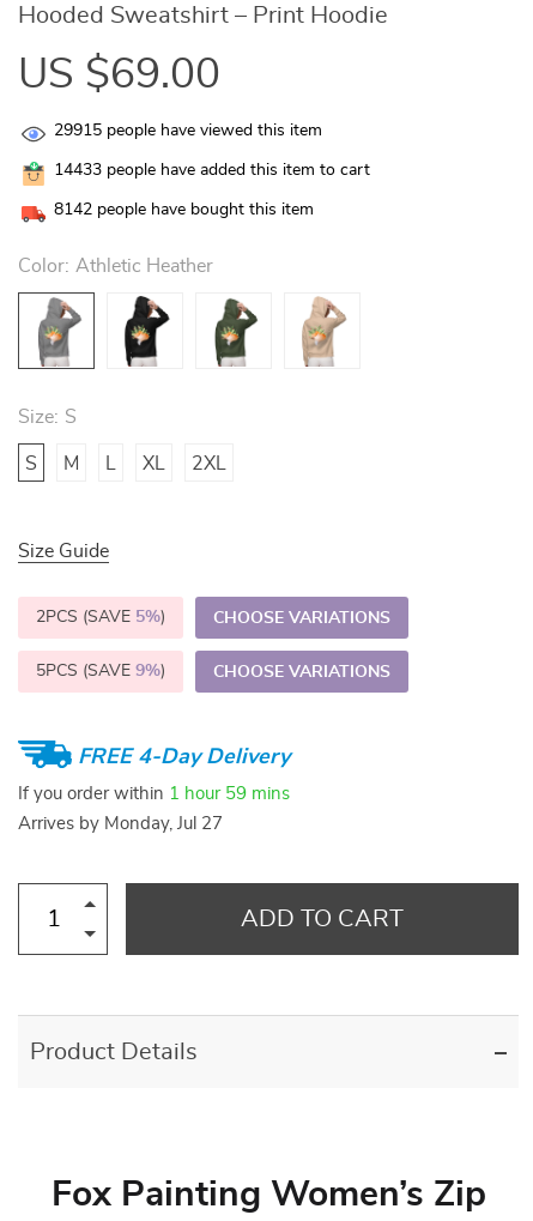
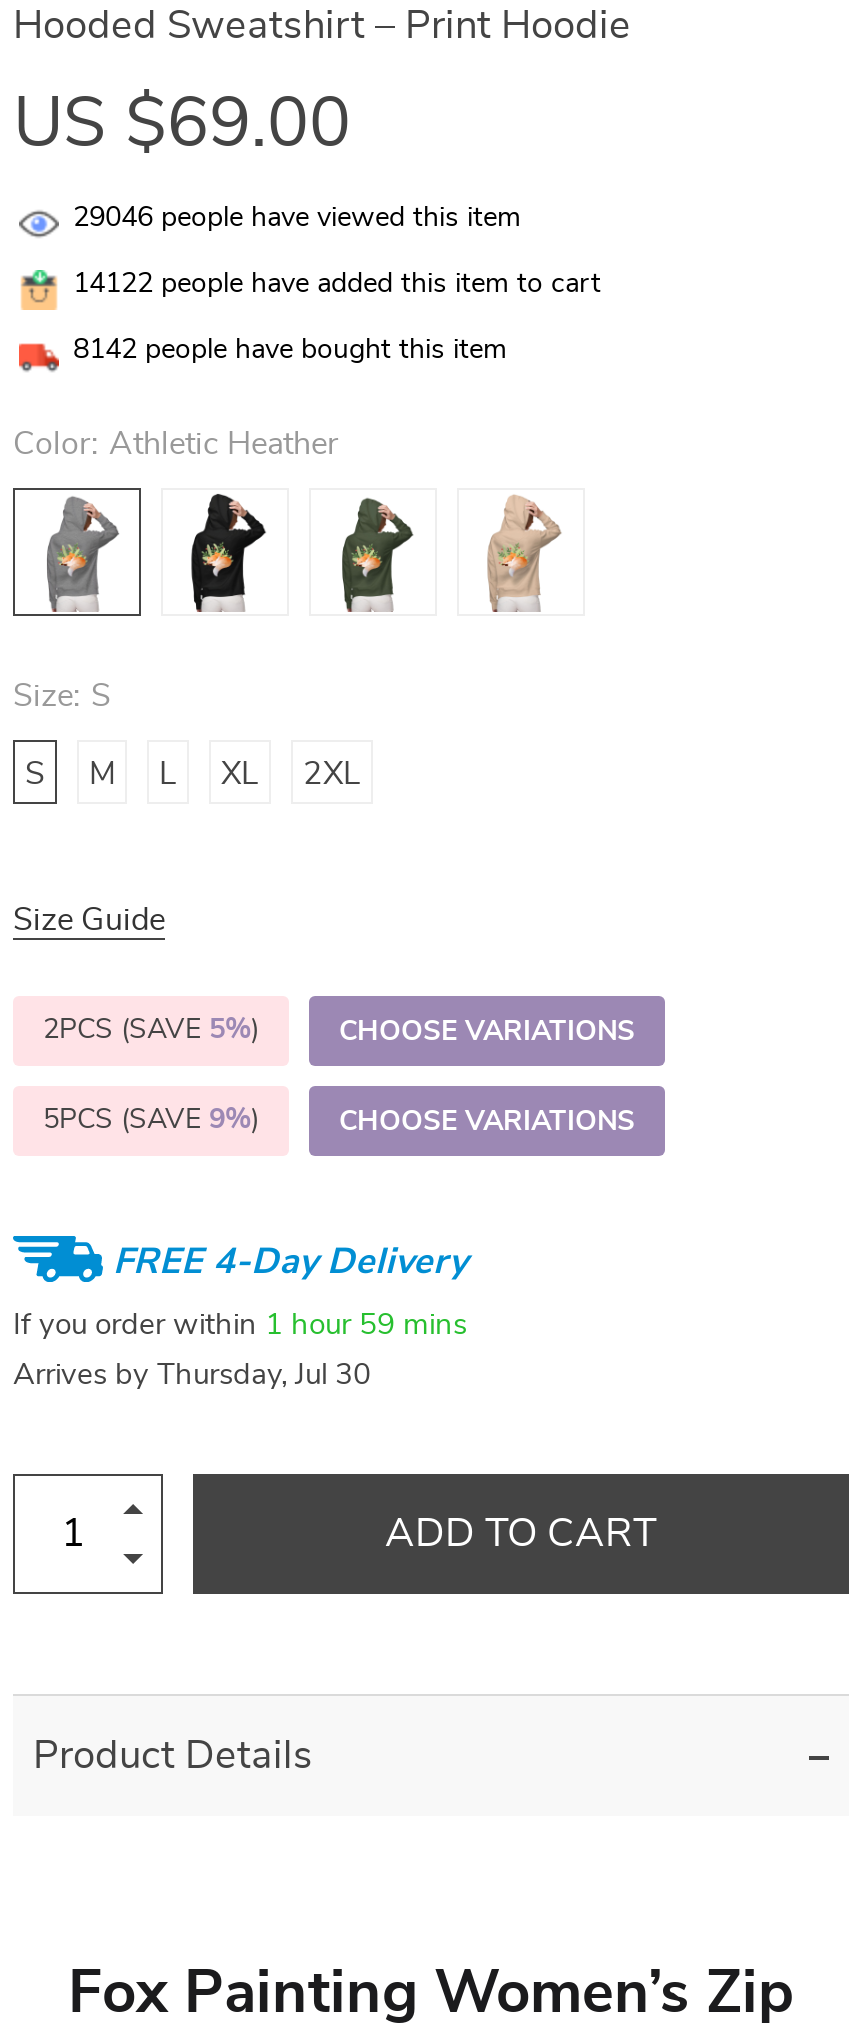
[54,122,322,139] 29915 people have viewed this item -> [73,204,521,232] 29046 people have viewed this item
[54,162,370,179] 14433 people have added this item to cart -> [73,270,601,298] 14122 people have added this item to cart
[18,815,223,833] Arrives by Monday, Jul 27 -> [13,1360,371,1390] Arrives by Thursday, Jul 30

